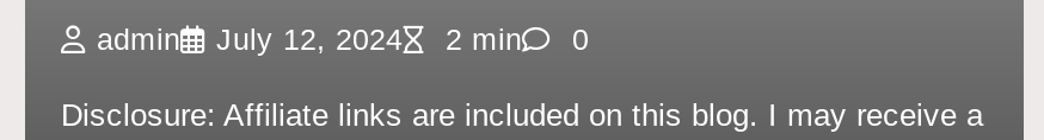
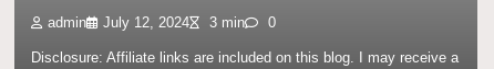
[97,25,589,58] admin July 12, 2024 2 min 0 -> [48,16,276,31] admin July 12, 2024 3 min 0

